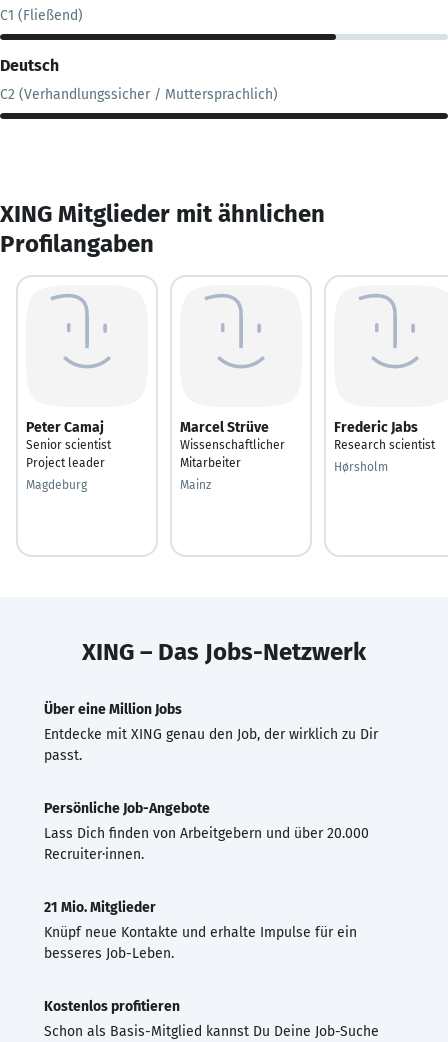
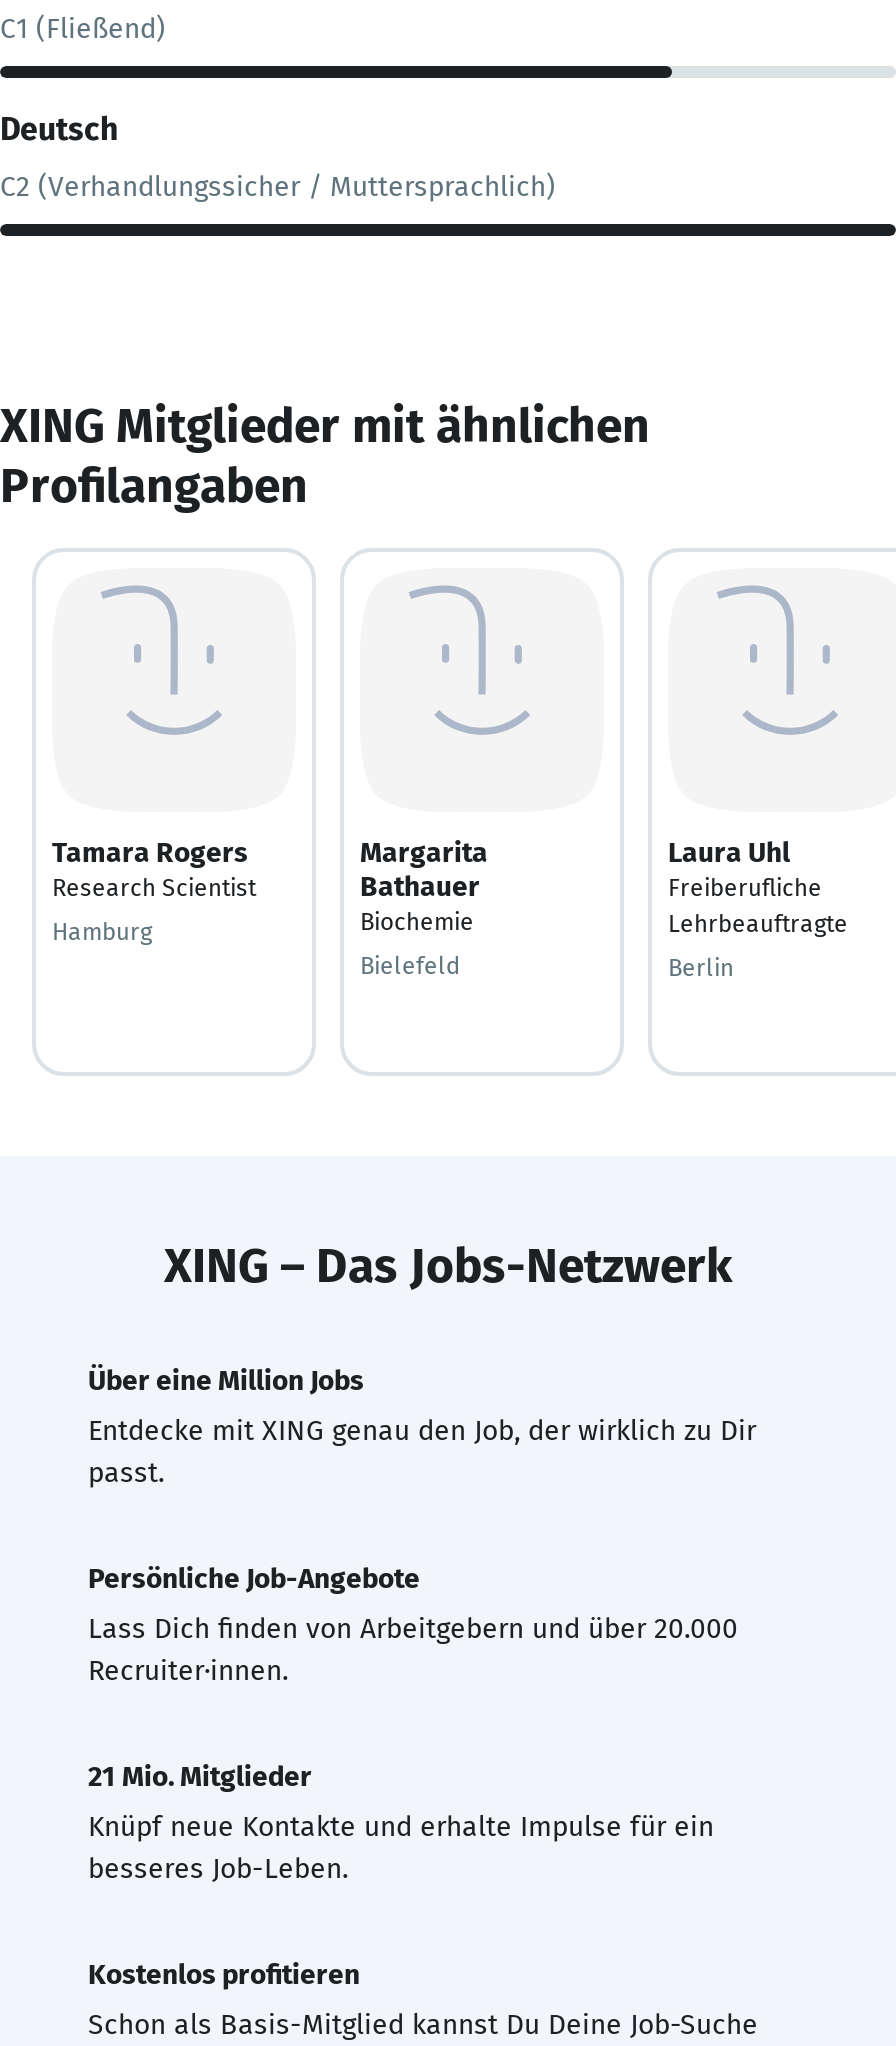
[26,418,111,469] Peter Camaj | Senior scientist | Project leader -> [52,835,256,901] Tamara Rogers | Research Scientist
[180,418,285,469] Marcel Strüve | Wissenschaftlicher | Mitarbeiter -> [360,835,488,935] Margarita | Bathauer | Biochemie
[334,418,435,451] Frederic Jabs | Research scientist -> [668,835,848,937] Laura Uhl | Freiberufliche | Lehrbeauftragte
[334,459,388,473] Hørsholm -> [668,953,734,981] Berlin
[26,477,87,491] Magdeburg -> [52,917,152,945] Hamburg
[180,477,211,491] Mainz -> [360,951,460,979] Bielefeld

